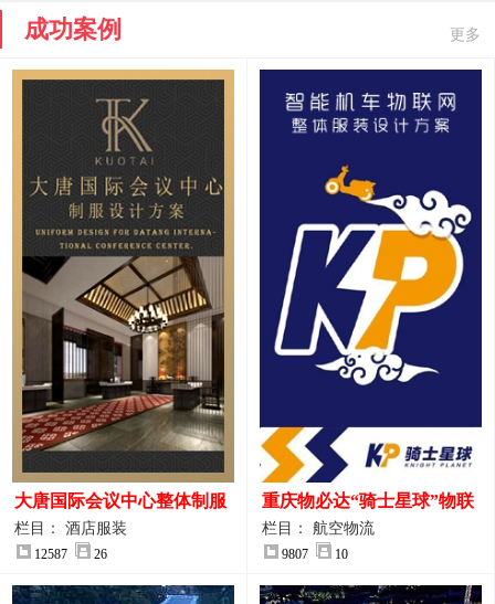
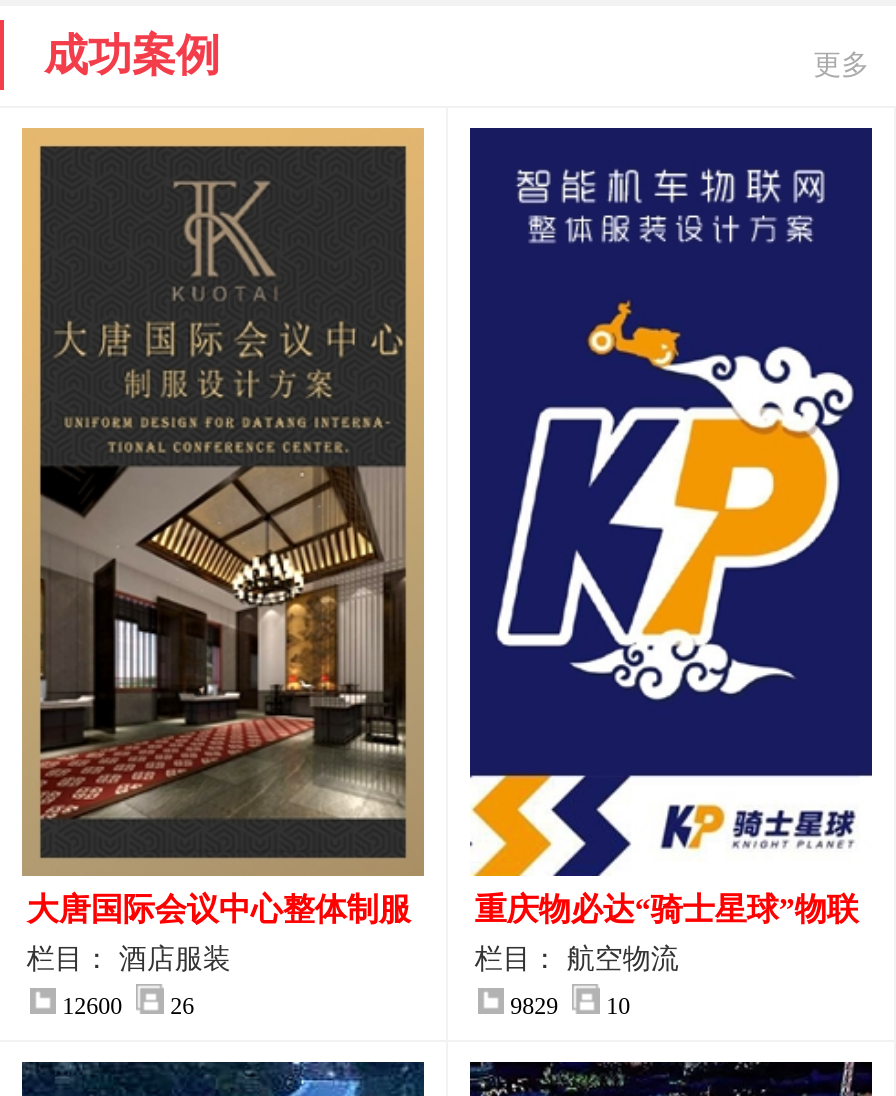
[31,547,107,562] 12587 26 -> [56,992,194,1020] 12600 26
[279,547,348,562] 9807 10 -> [504,992,630,1020] 9829 10

